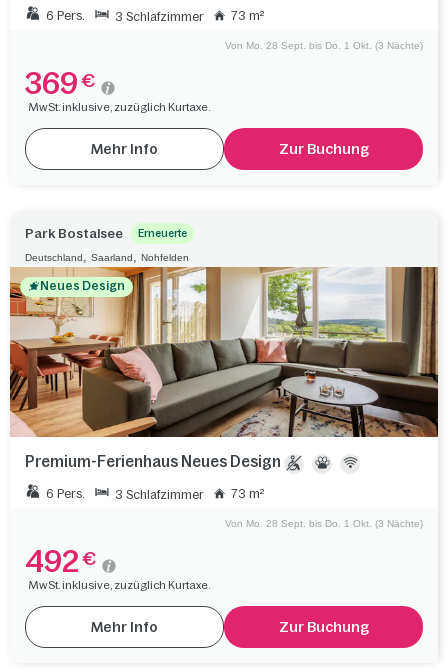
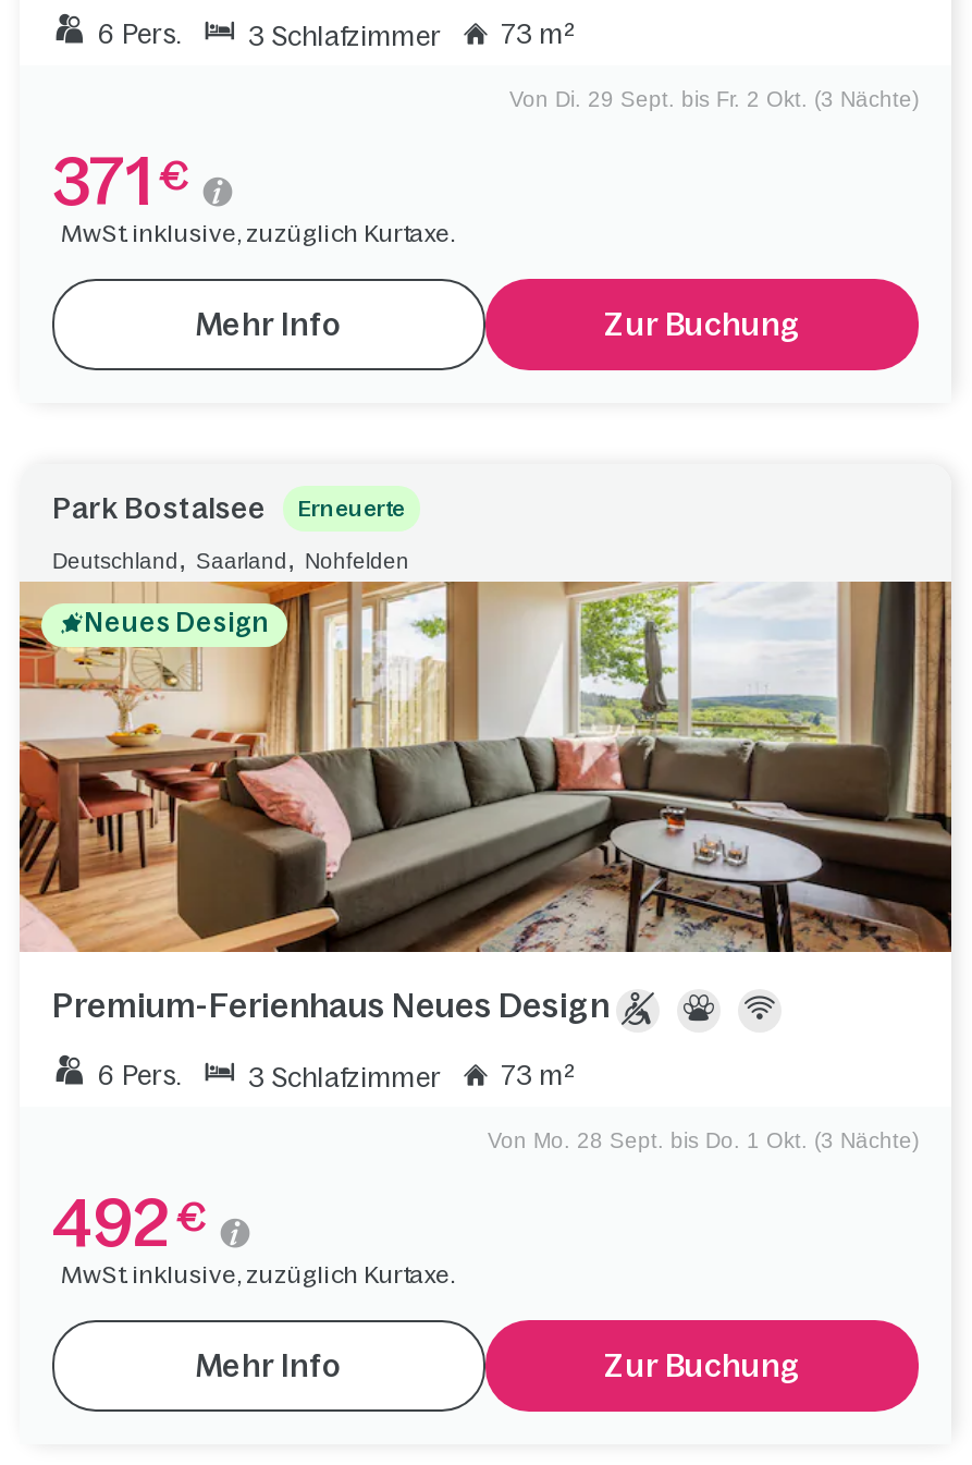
[225,40,423,51] Von Mo. 28 Sept. bis Do. 1 Okt. (3 Nächte) -> [509,86,919,110] Von Di. 29 Sept. bis Fr. 2 Okt. (3 Nächte)
[25,67,95,100] 369 € -> [52,145,189,217] 371 €

